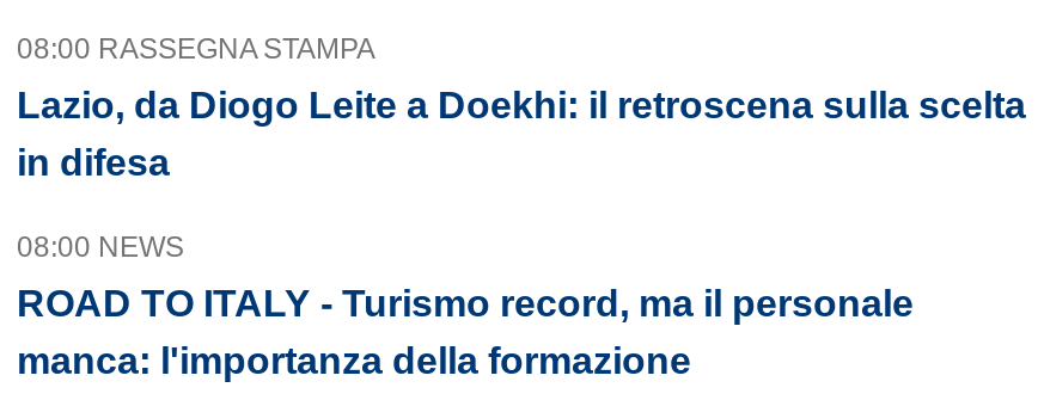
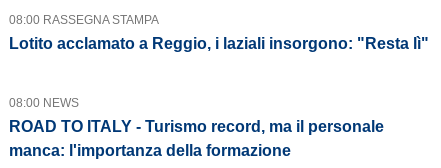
[17,85,1026,183] Lazio, da Diogo Leite a Doekhi: il retroscena sulla scelta | in difesa -> [9,35,429,52] Lotito acclamato a Reggio, i laziali insorgono: "Resta lì"

